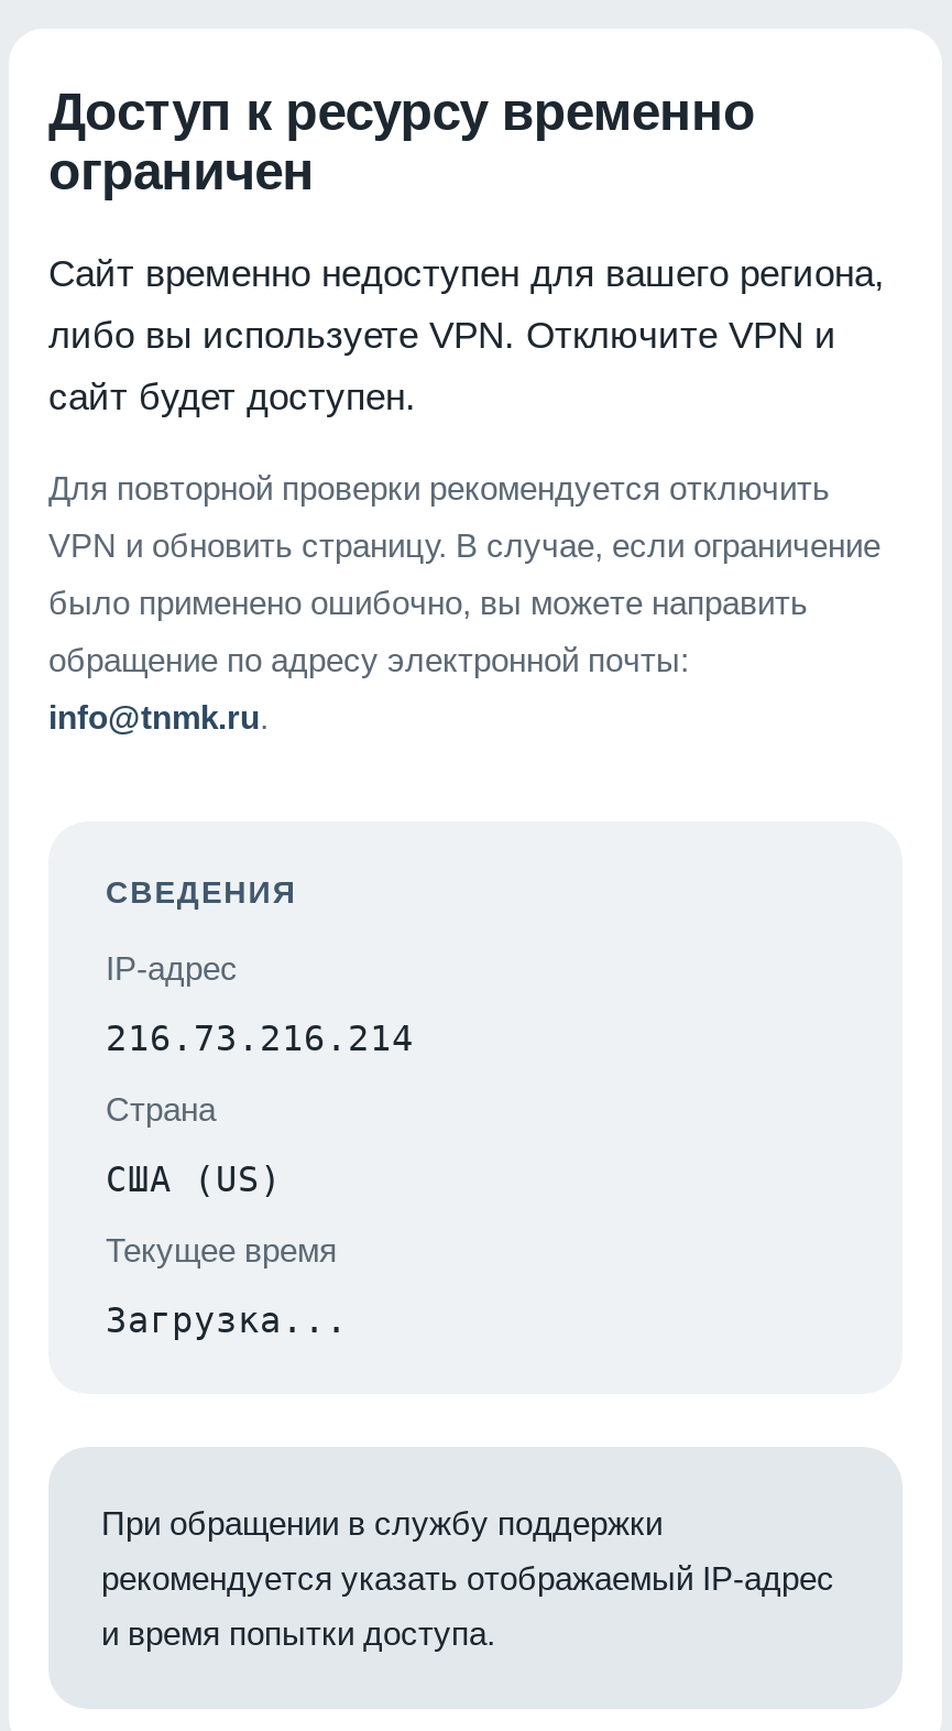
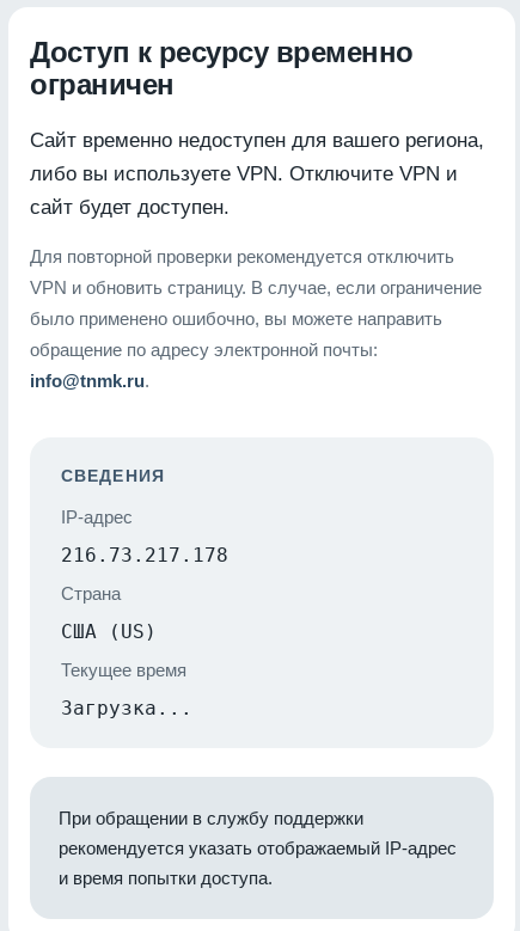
[106,1016,414,1058] 216.73.216.214 -> [61,543,228,566] 216.73.217.178

